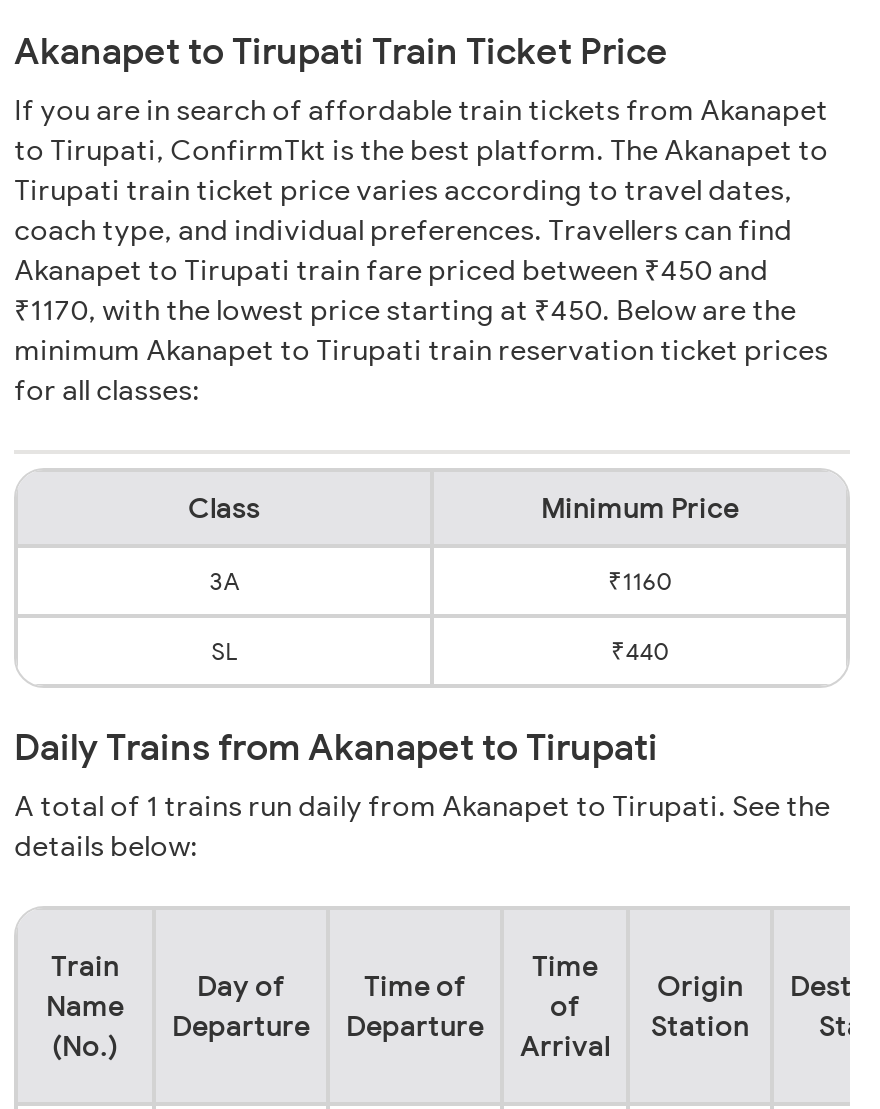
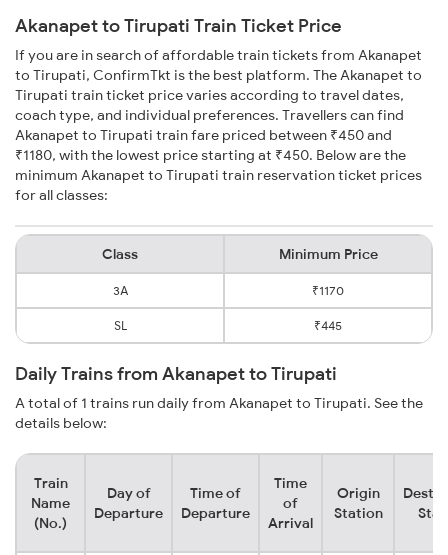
[14,293,796,329] ₹1170, with the lowest price starting at ₹450. Below are the -> [15,146,406,164] ₹1180, with the lowest price starting at ₹450. Below are the
[608,567,672,597] ₹1160 -> [312,283,344,298] ₹1170
[611,637,669,667] ₹440 -> [314,318,342,333] ₹445

